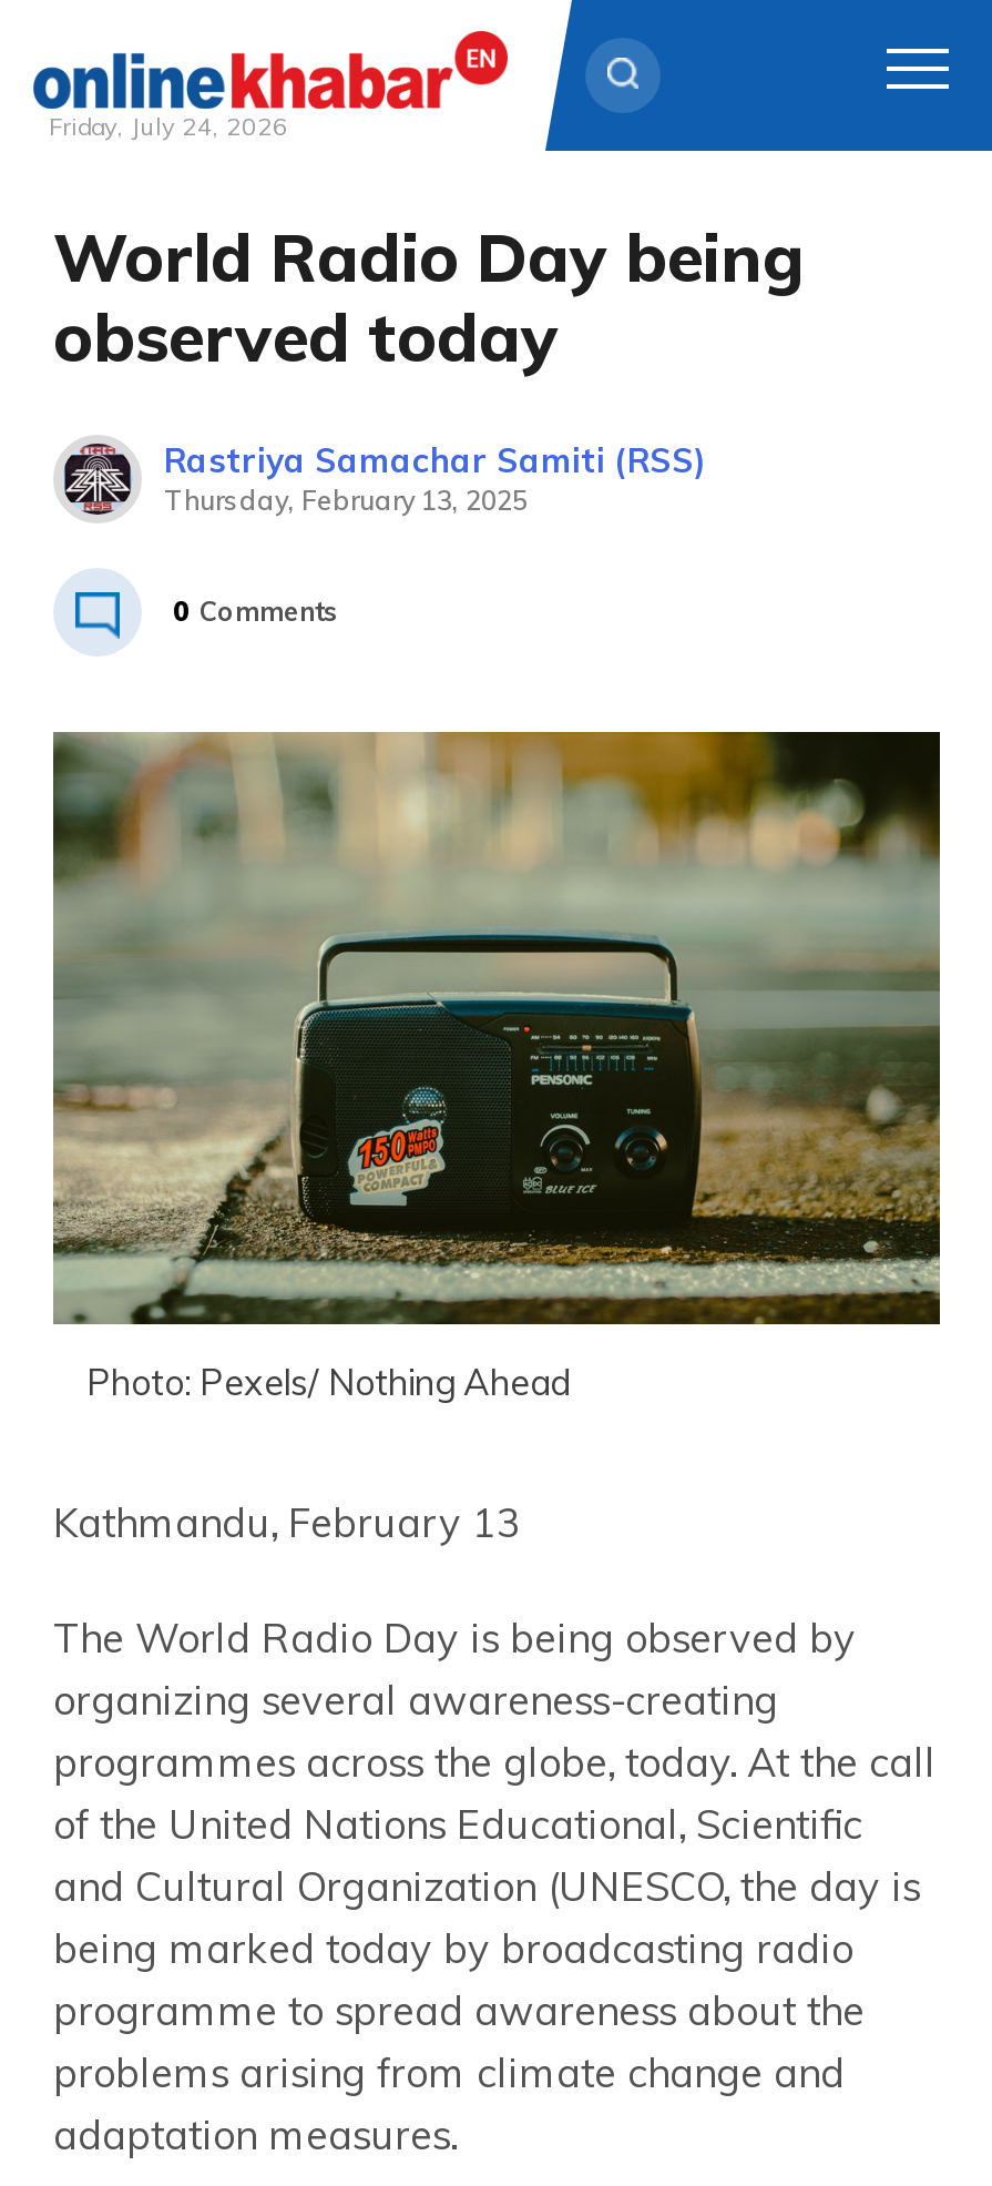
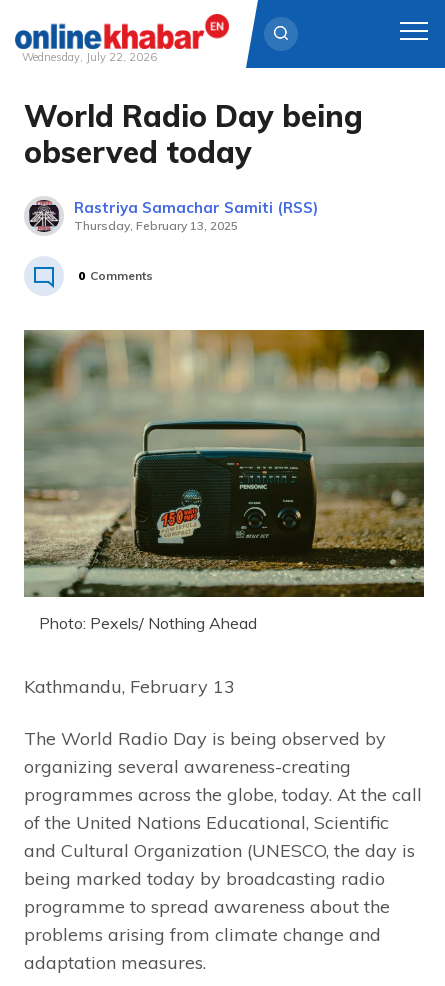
[49,111,288,142] Friday, July 24, 2026 -> [22,50,157,64] Wednesday, July 22, 2026

